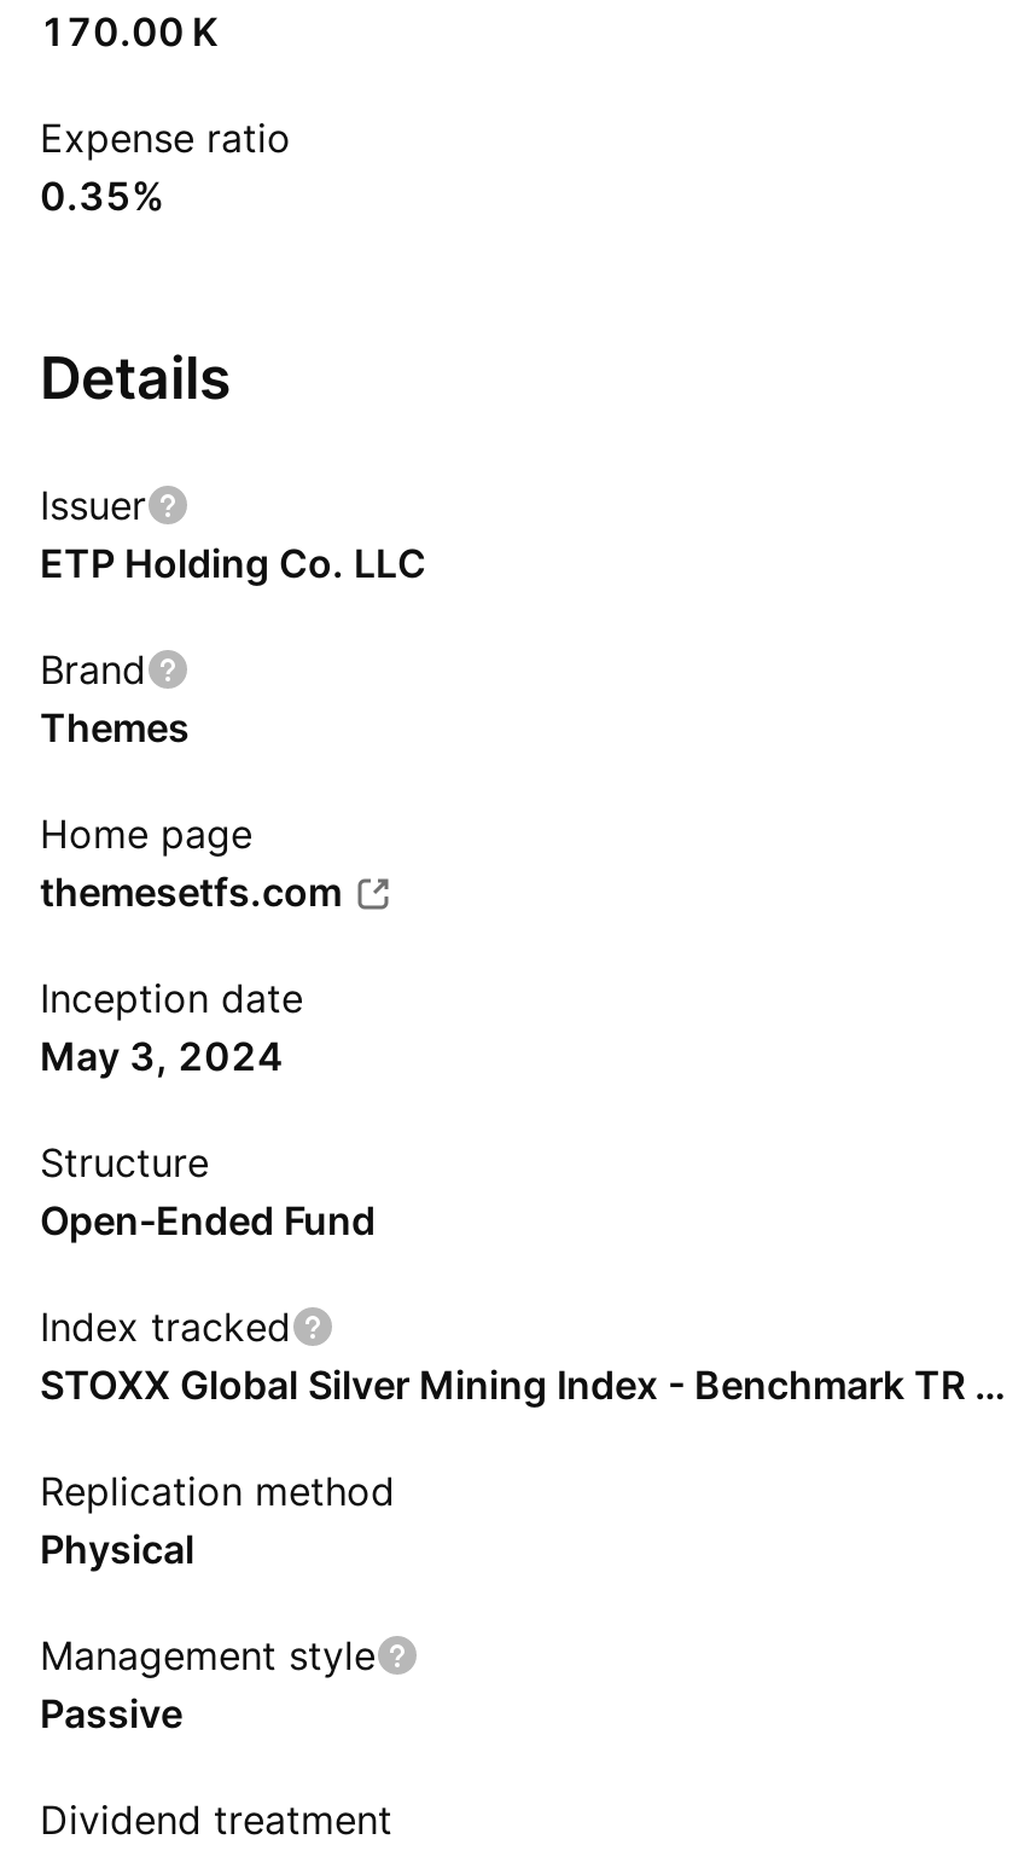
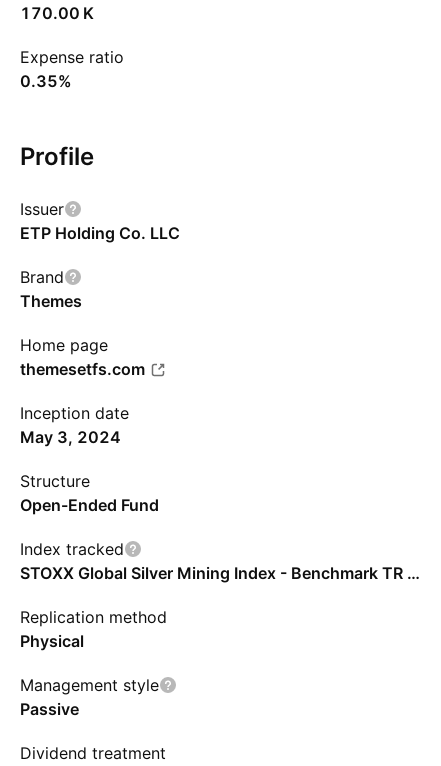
[40,343,231,413] Details -> [20,142,94,171] Profile

